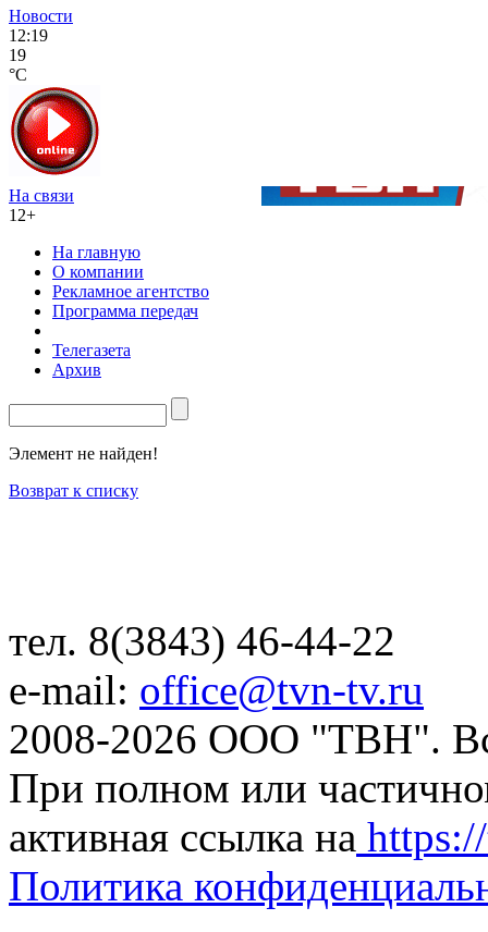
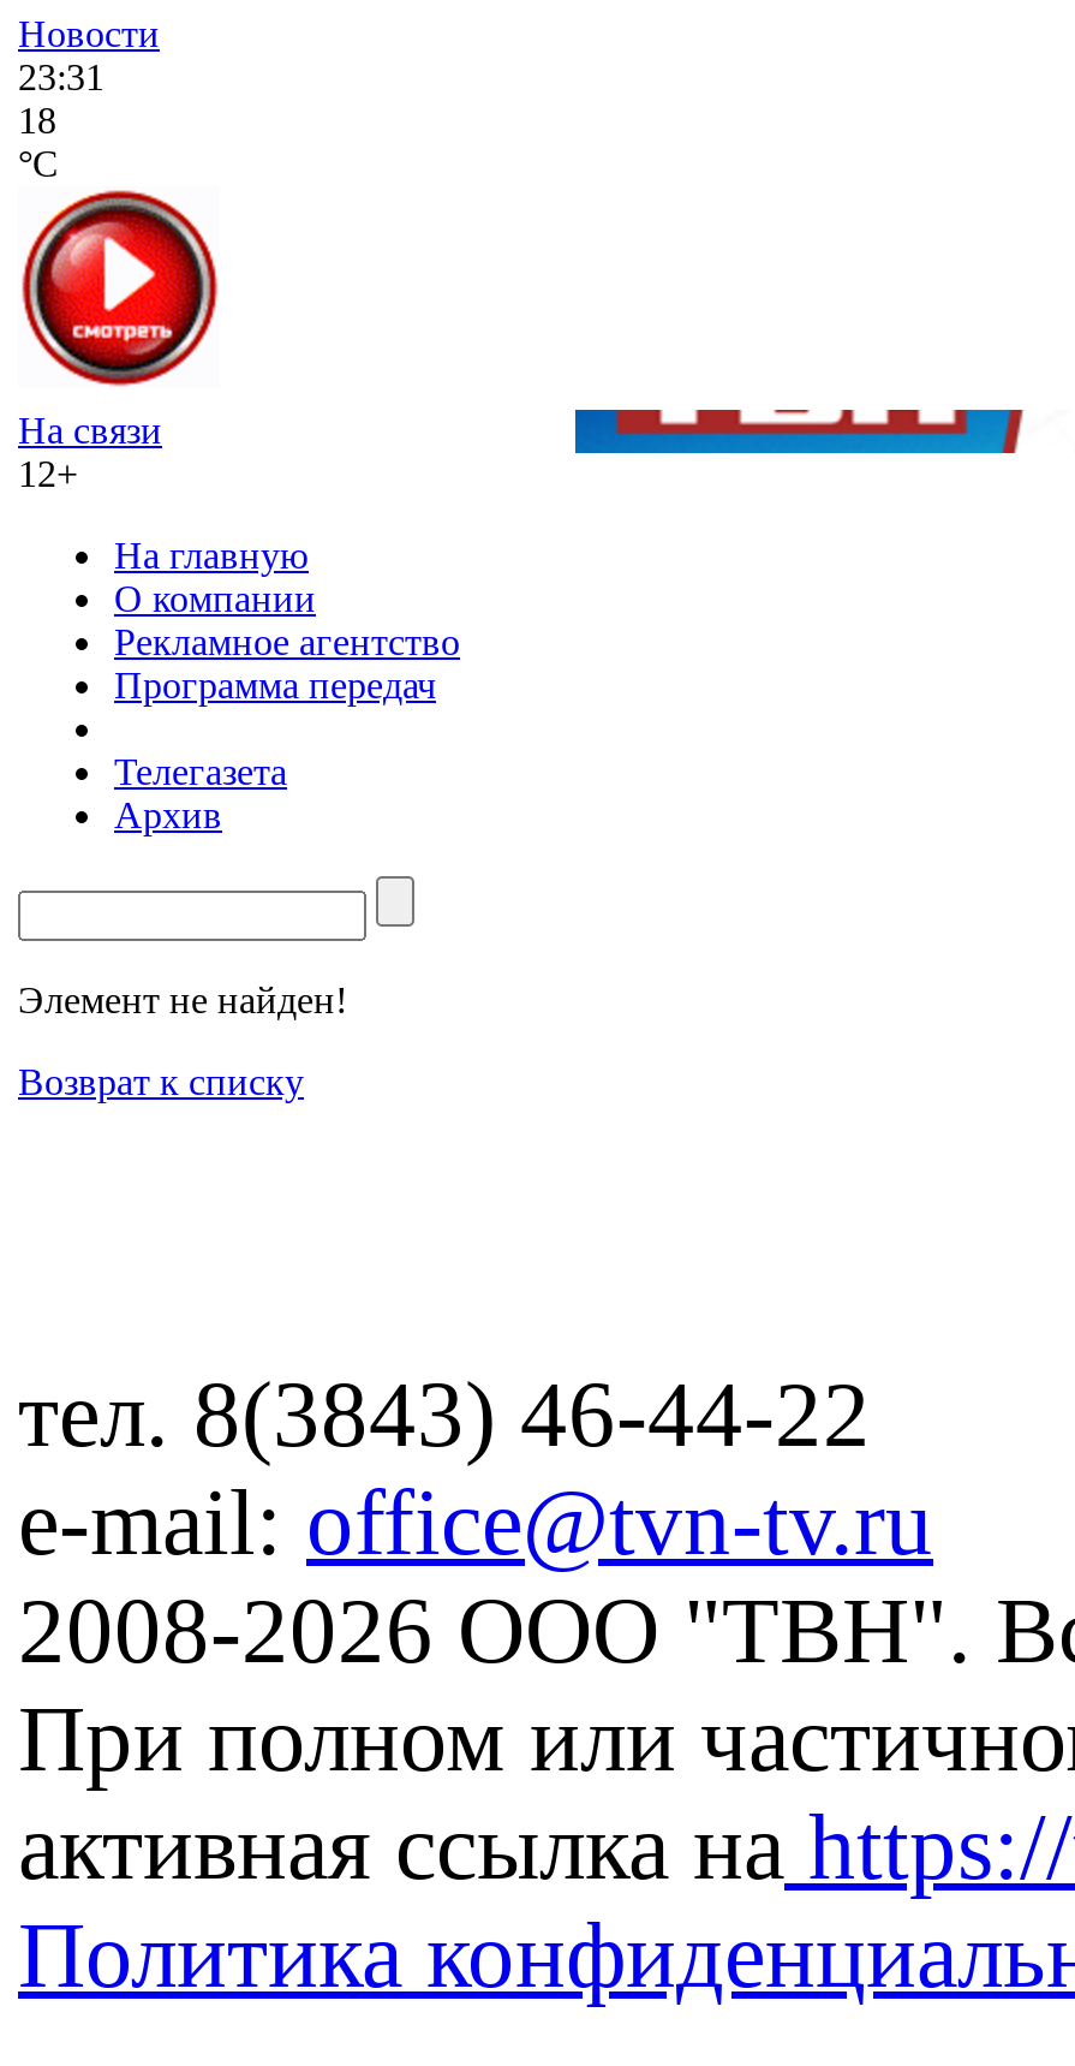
[9,26,48,45] 12:19 -> [18,56,104,97] 23:31
[9,46,26,64] 19 -> [18,100,56,141] 18

